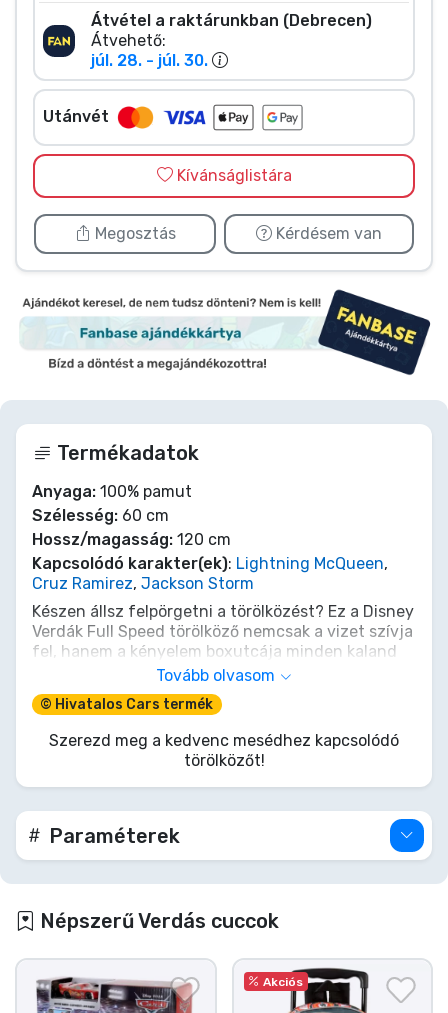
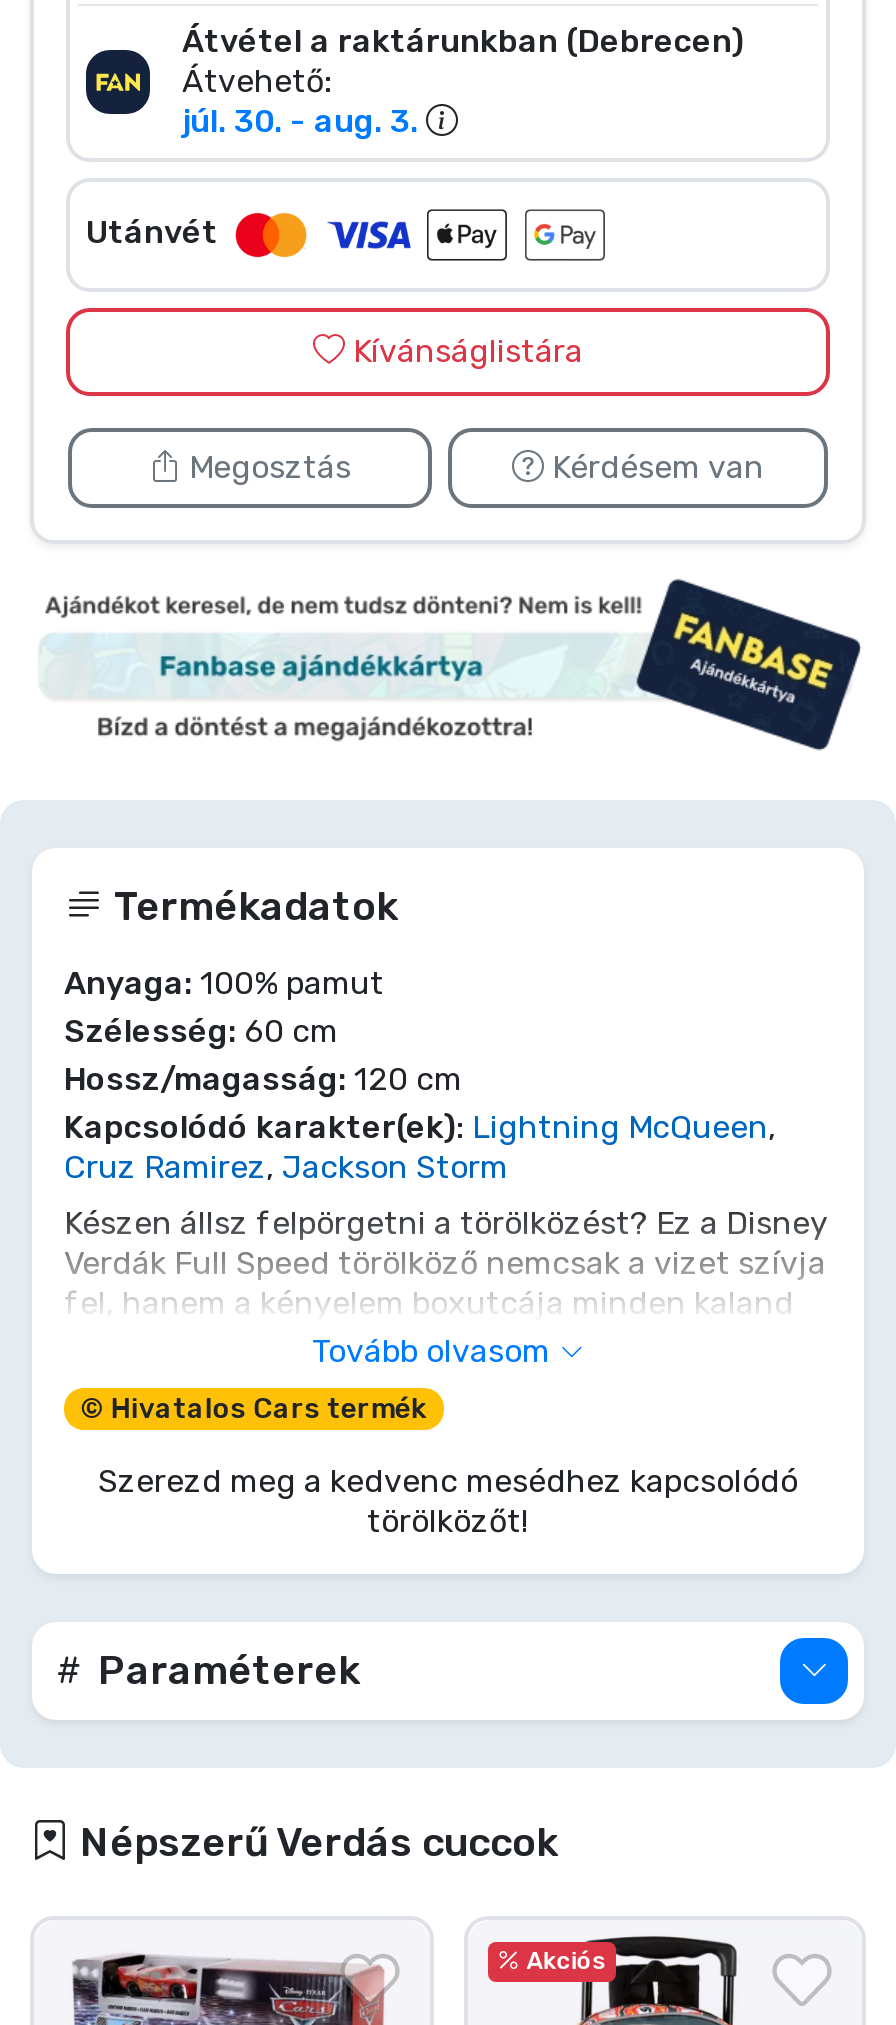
[91,51,212,70] júl. 28. - júl. 30. -> [182,101,426,139] júl. 30. - aug. 3.

